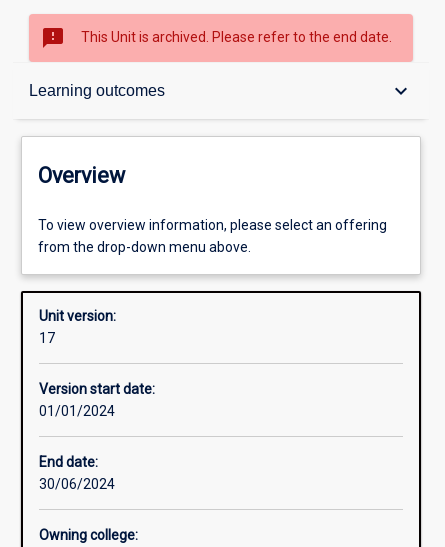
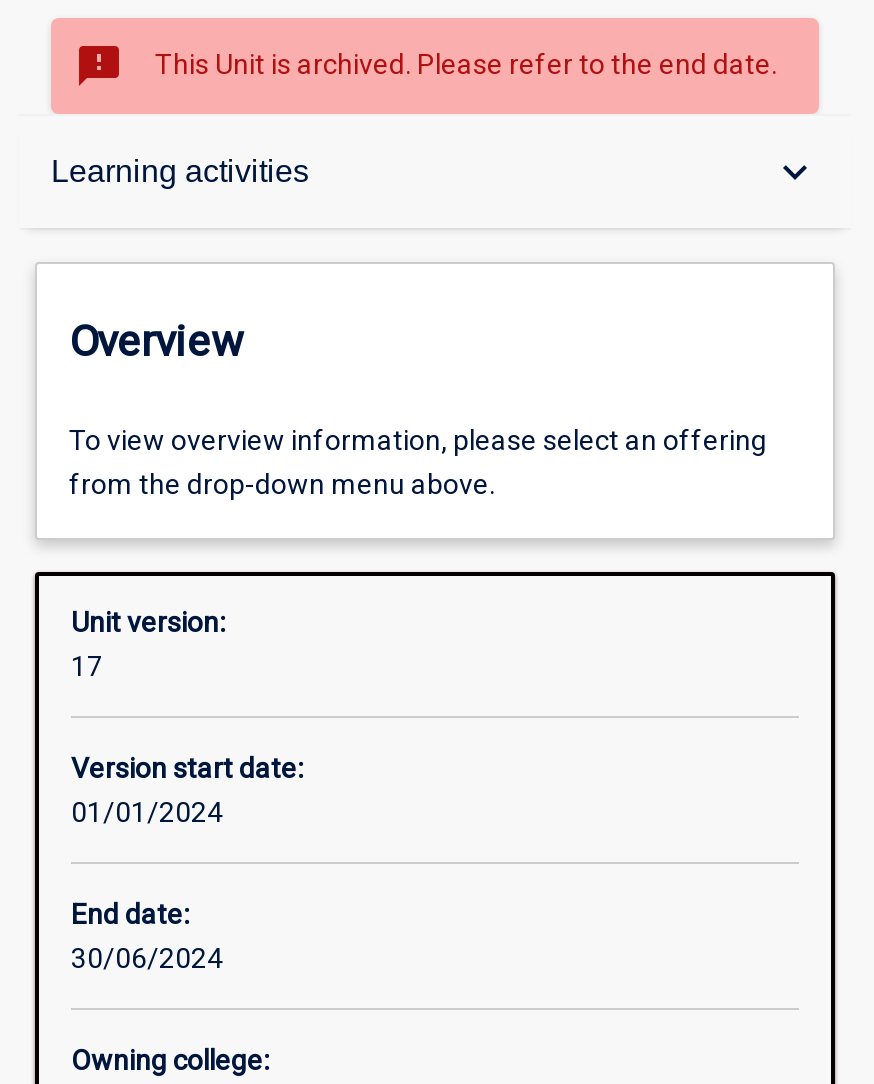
[29,82,165,99] Learning outcomes -> [51,154,309,188] Learning activities

